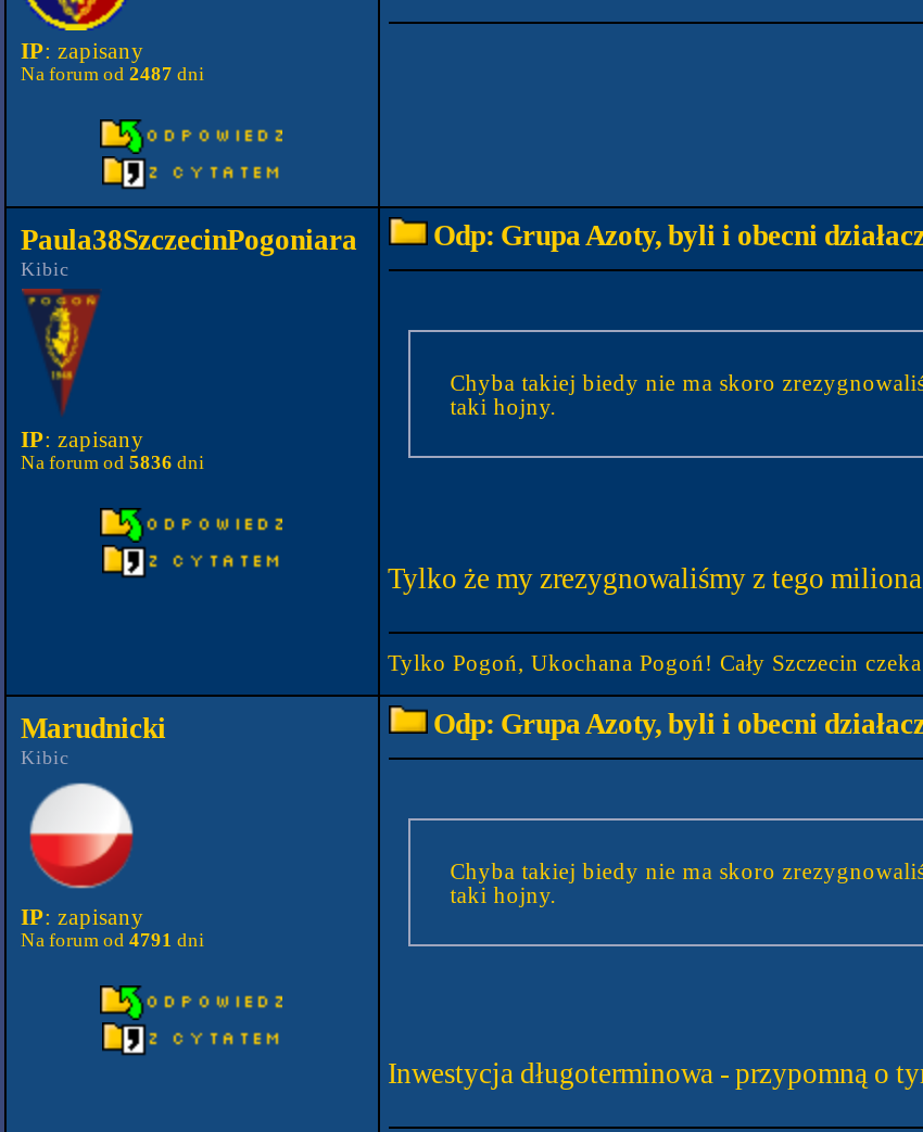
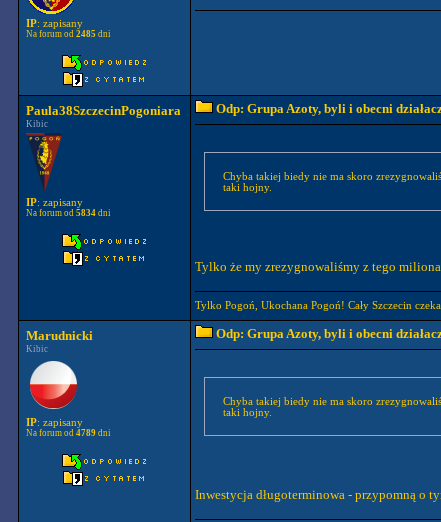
[21,63,205,85] Na forum od 2487 dni -> [25,29,110,39] Na forum od 2485 dni
[21,451,205,473] Na forum od 5836 dni -> [25,208,110,218] Na forum od 5834 dni
[21,929,205,951] Na forum od 4791 dni -> [25,428,110,438] Na forum od 4789 dni

